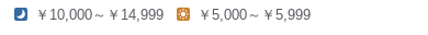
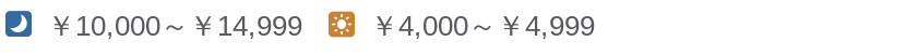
[198,7,311,23] ￥5,000～￥5,999 -> [370,11,595,43] ￥4,000～￥4,999

